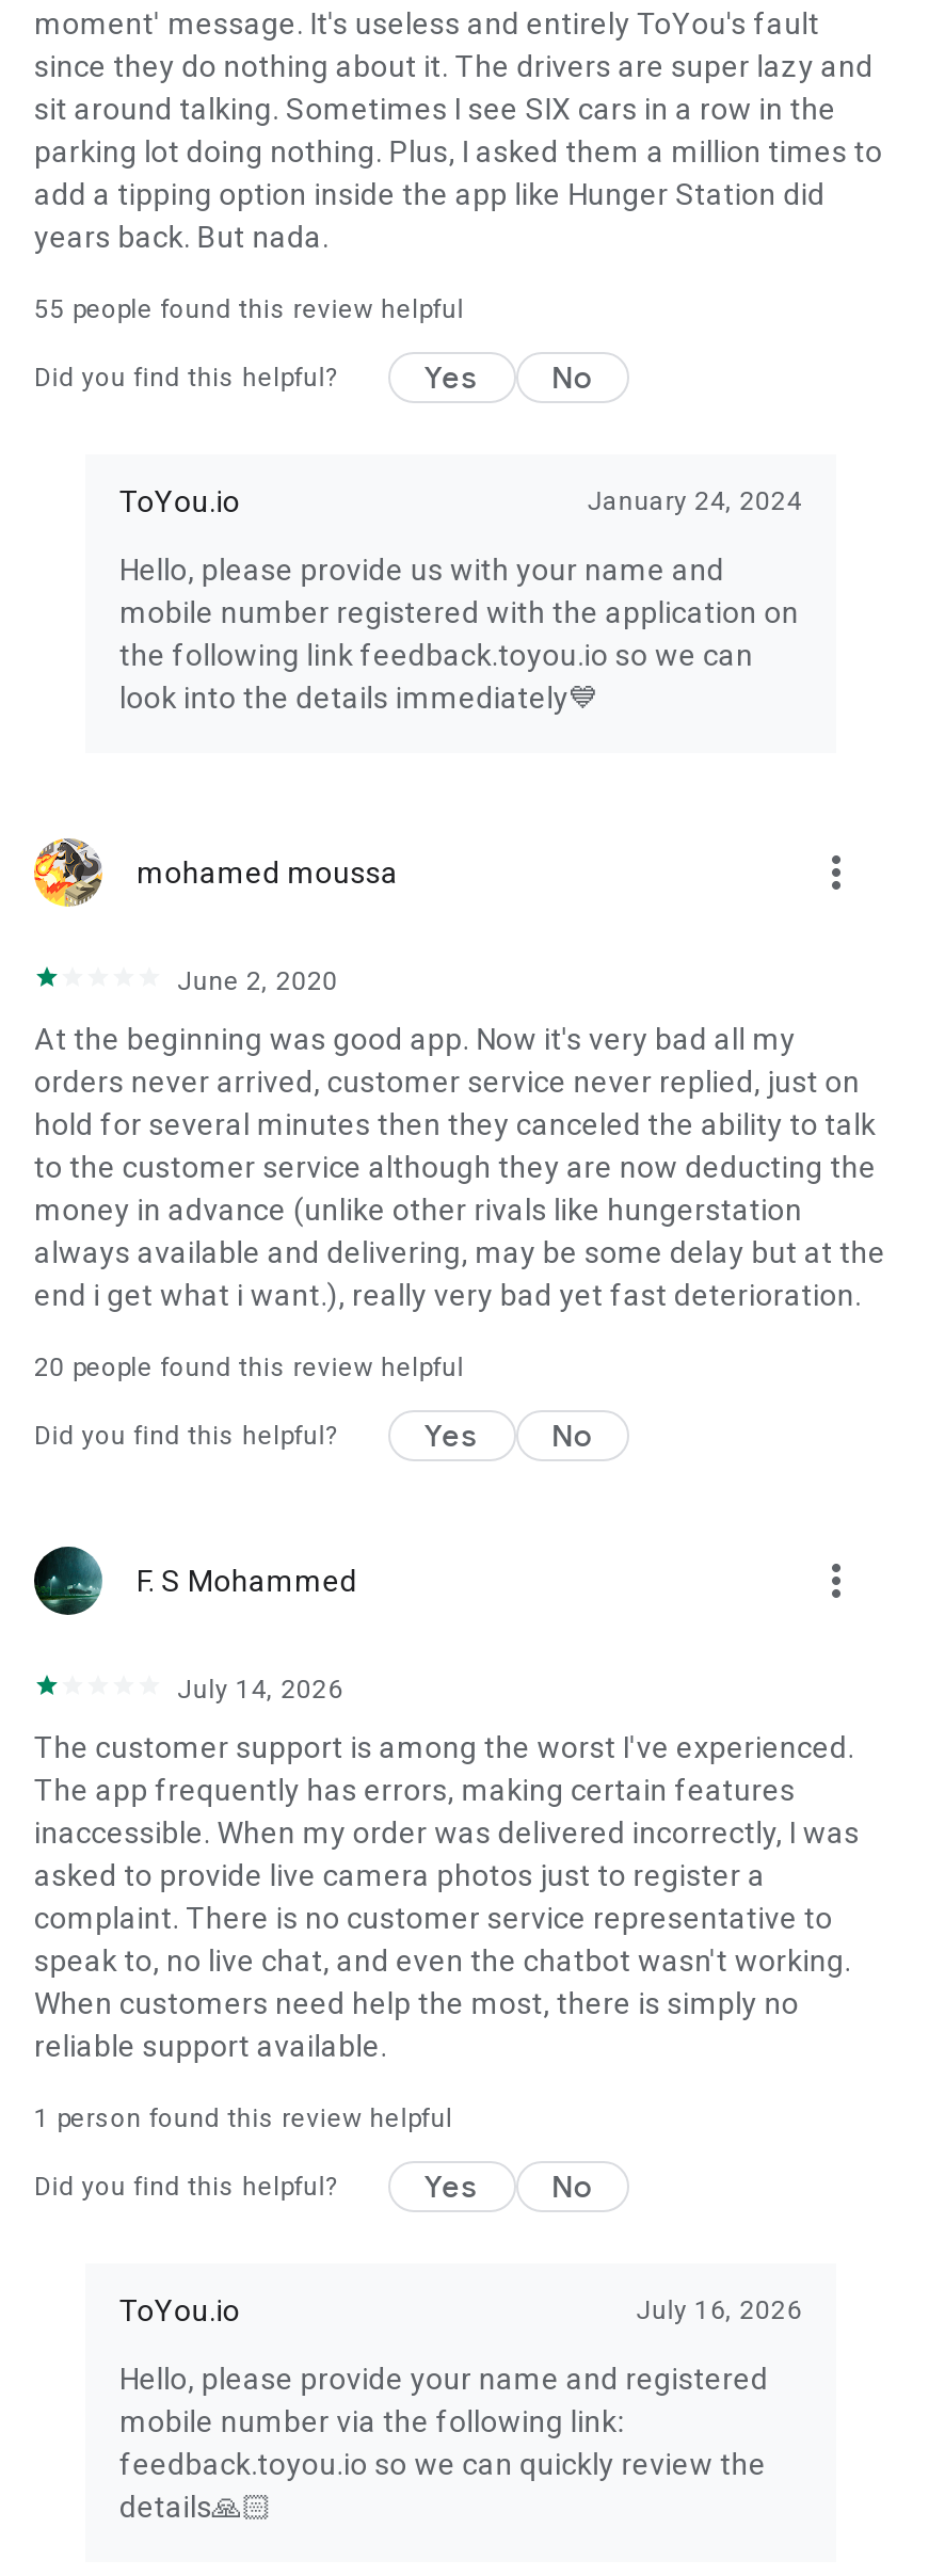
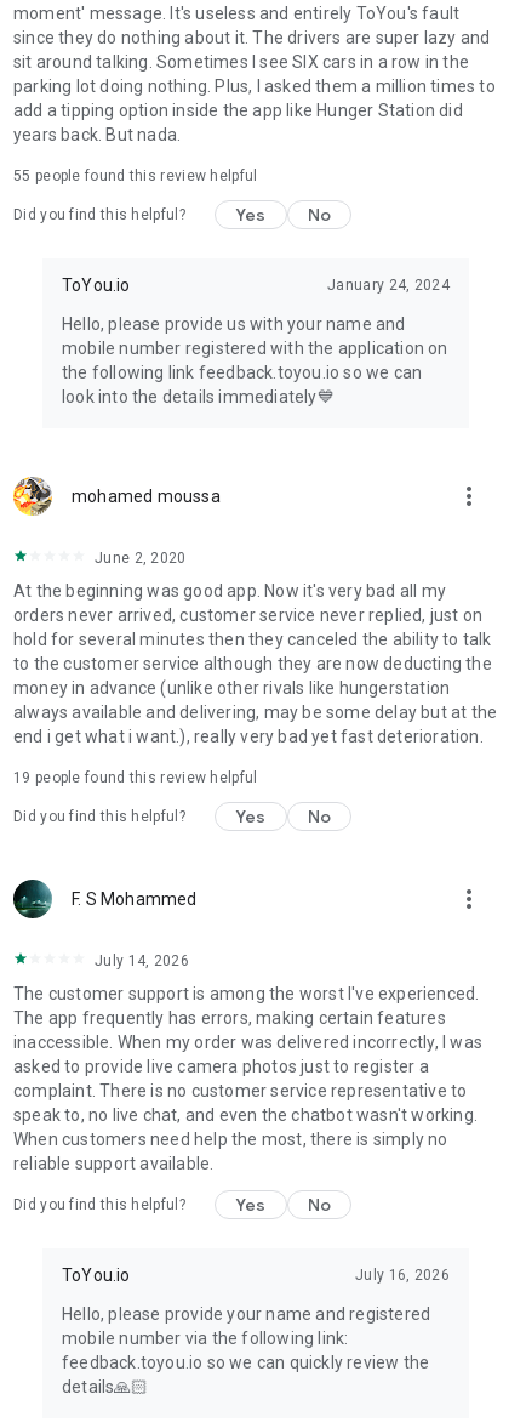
[34,1353,464,1382] 20 people found this review helpful -> [13,769,258,786] 19 people found this review helpful
[34,2103,453,2133] 1 person found this review helpful -> none

